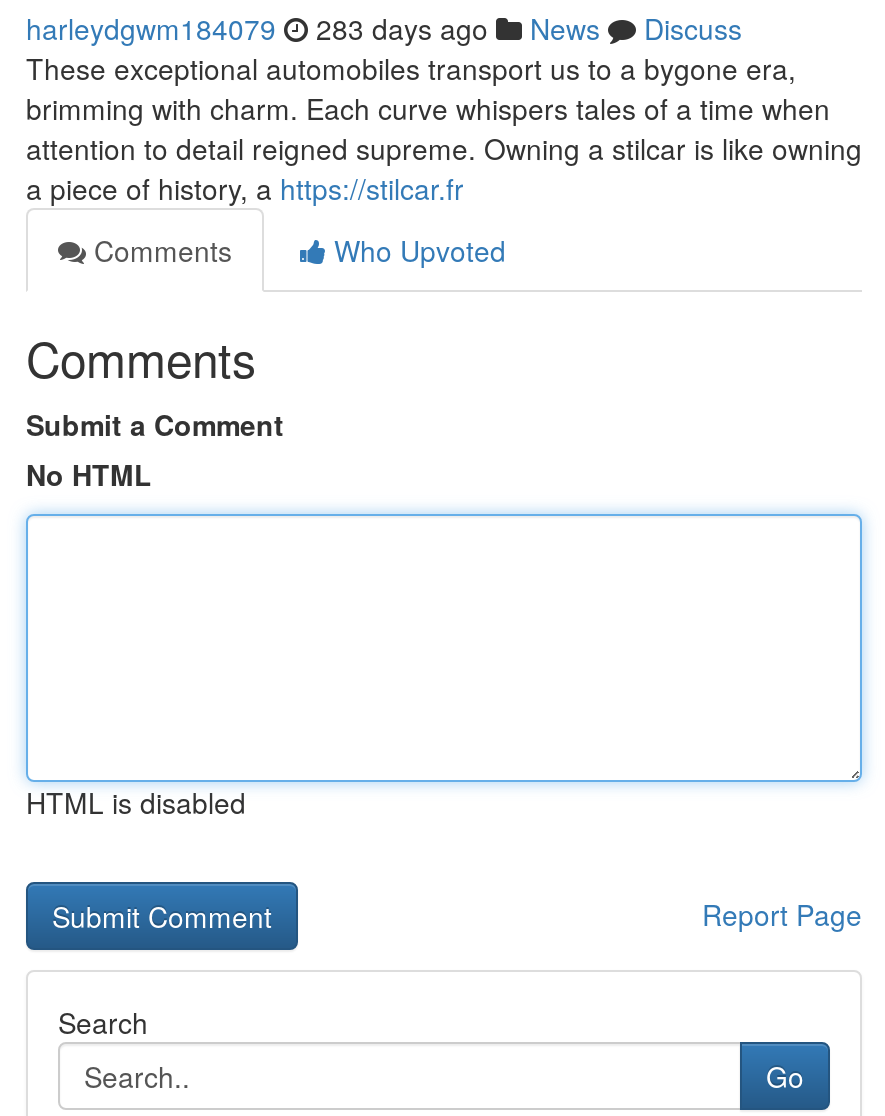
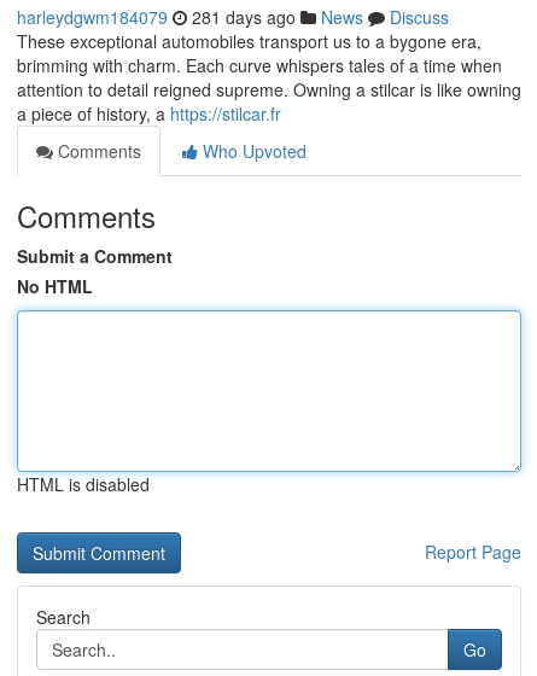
[26,8,742,48] harleydgwm184079 283 days ago News Discuss -> [17,5,449,29] harleydgwm184079 281 days ago News Discuss

